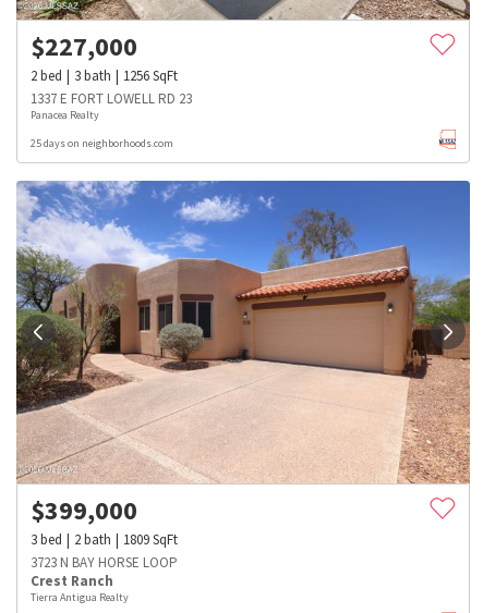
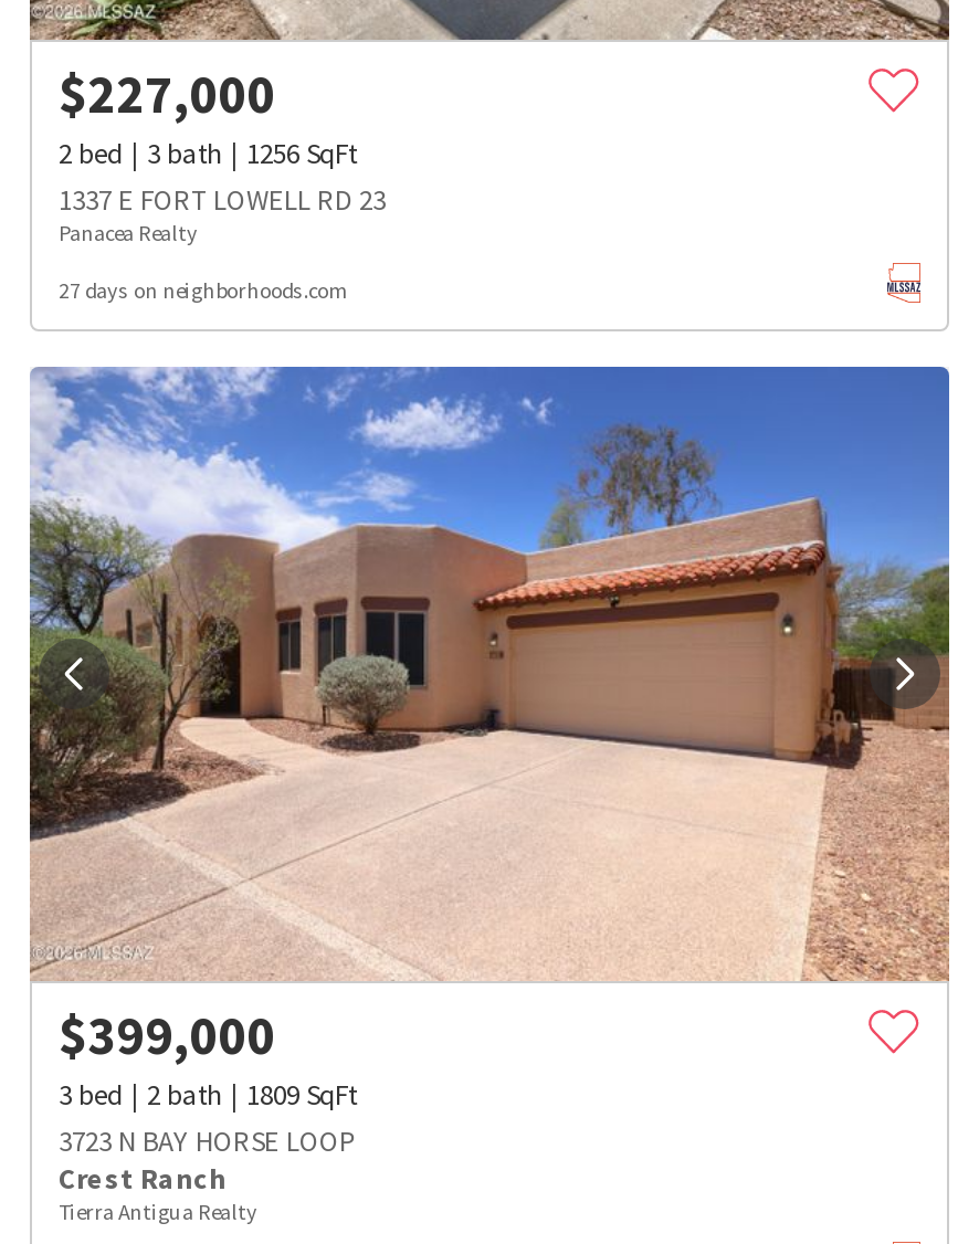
[31,136,173,151] 25 days on neighborhoods.com -> [59,277,348,306] 27 days on neighborhoods.com

